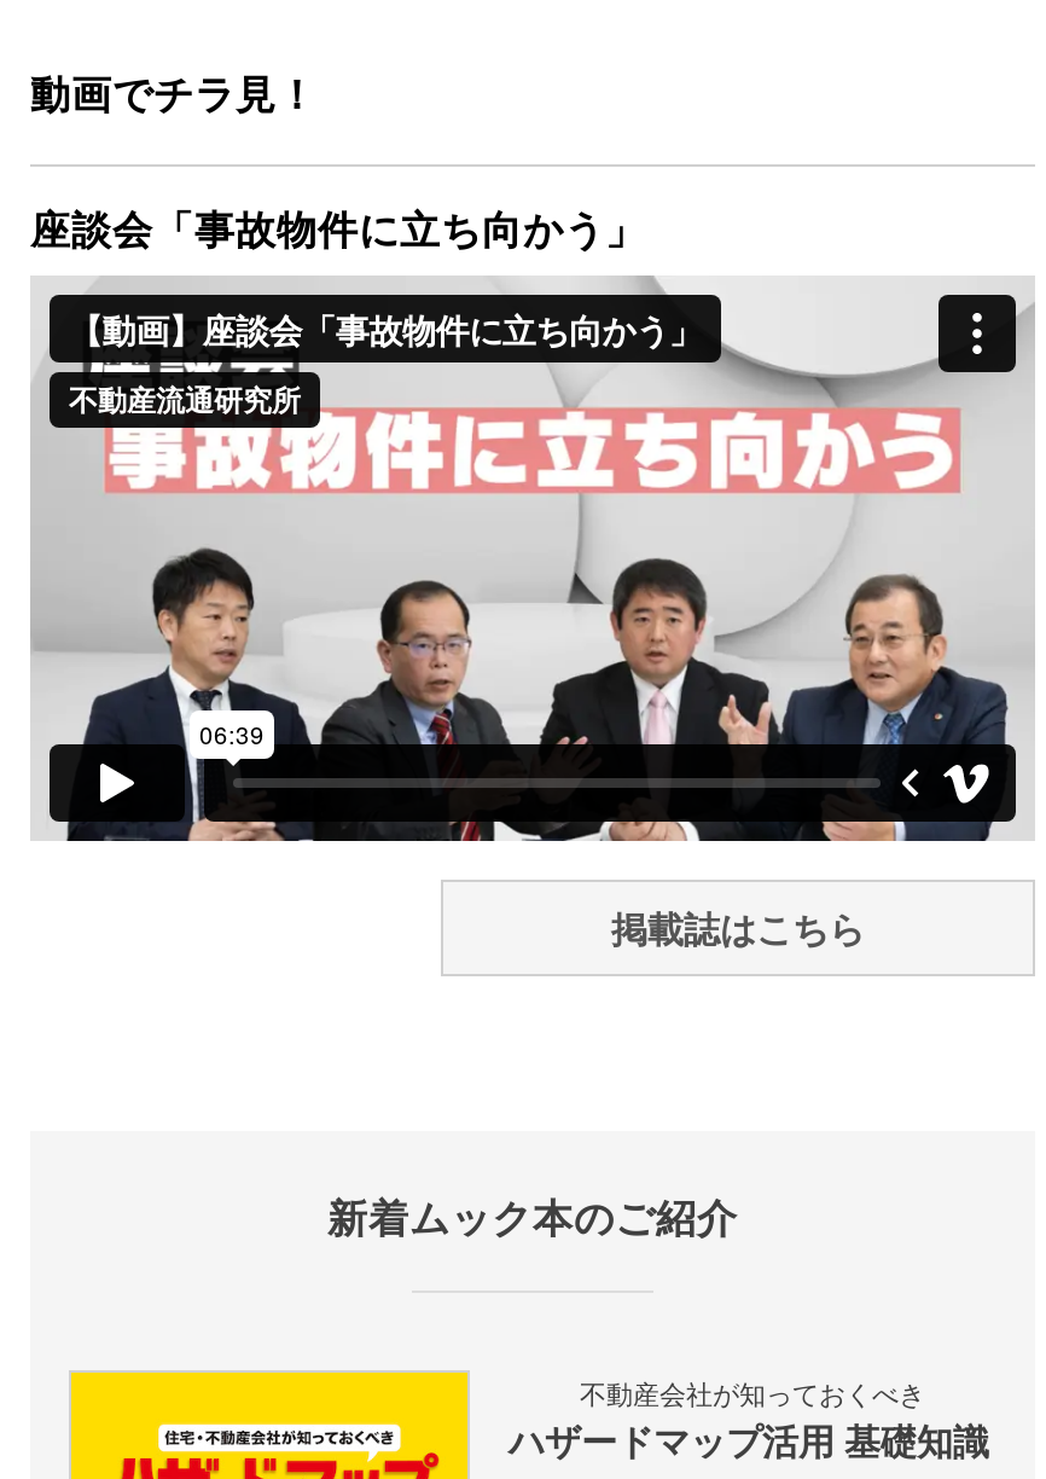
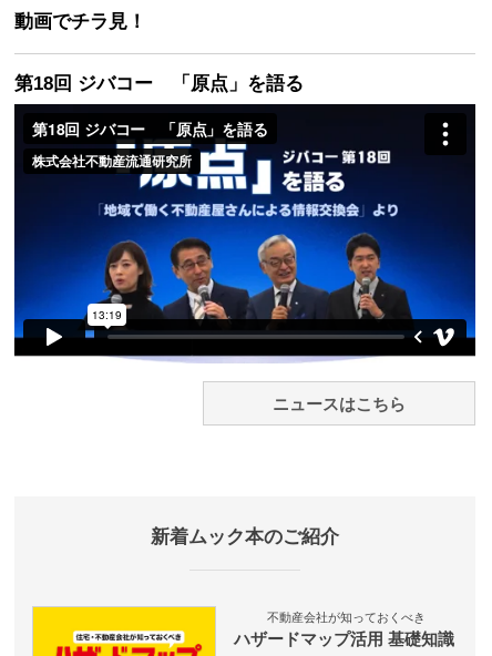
[30,207,646,253] 座談会「事故物件に立ち向かう」 -> [14,73,304,94] 第18回 ジバコー 「原点」を語る
[30,275,1035,949] [image] | 掲載誌はこちら -> [13,103,476,413] [image] | ニュースはこちら

